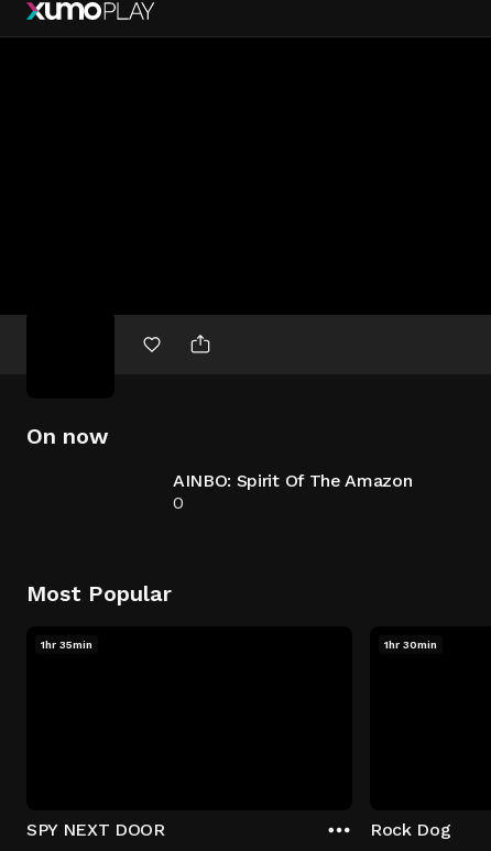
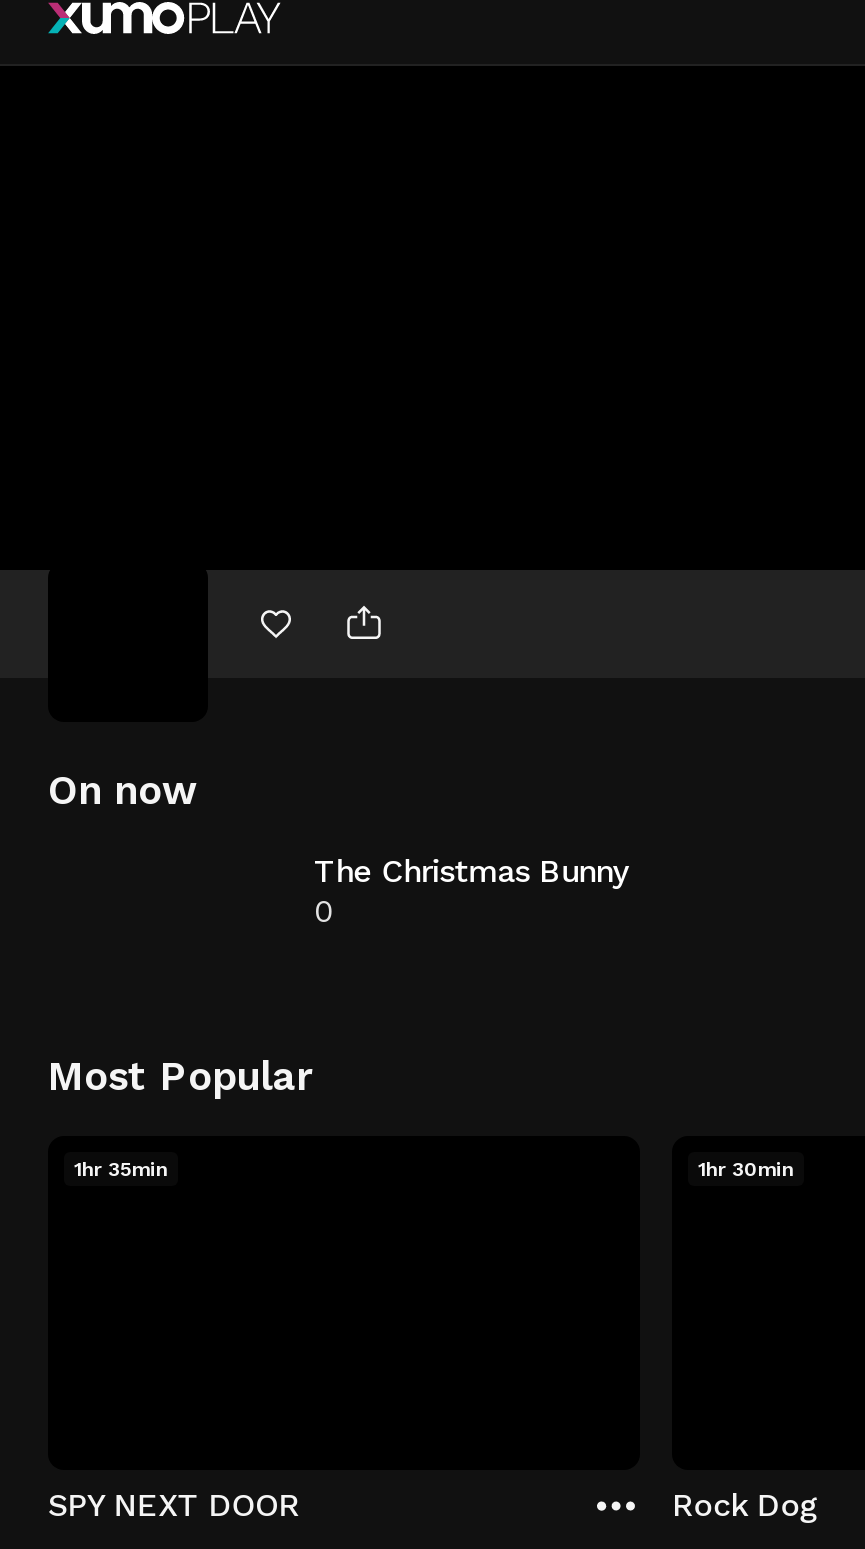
[173,470,412,491] AINBO: Spirit Of The Amazon -> [314,852,628,890] The Christmas Bunny

